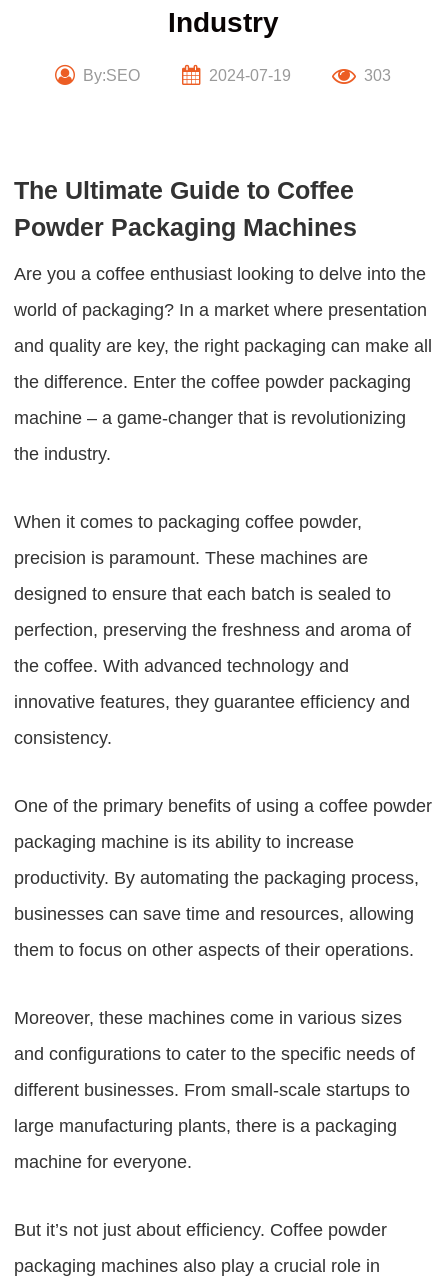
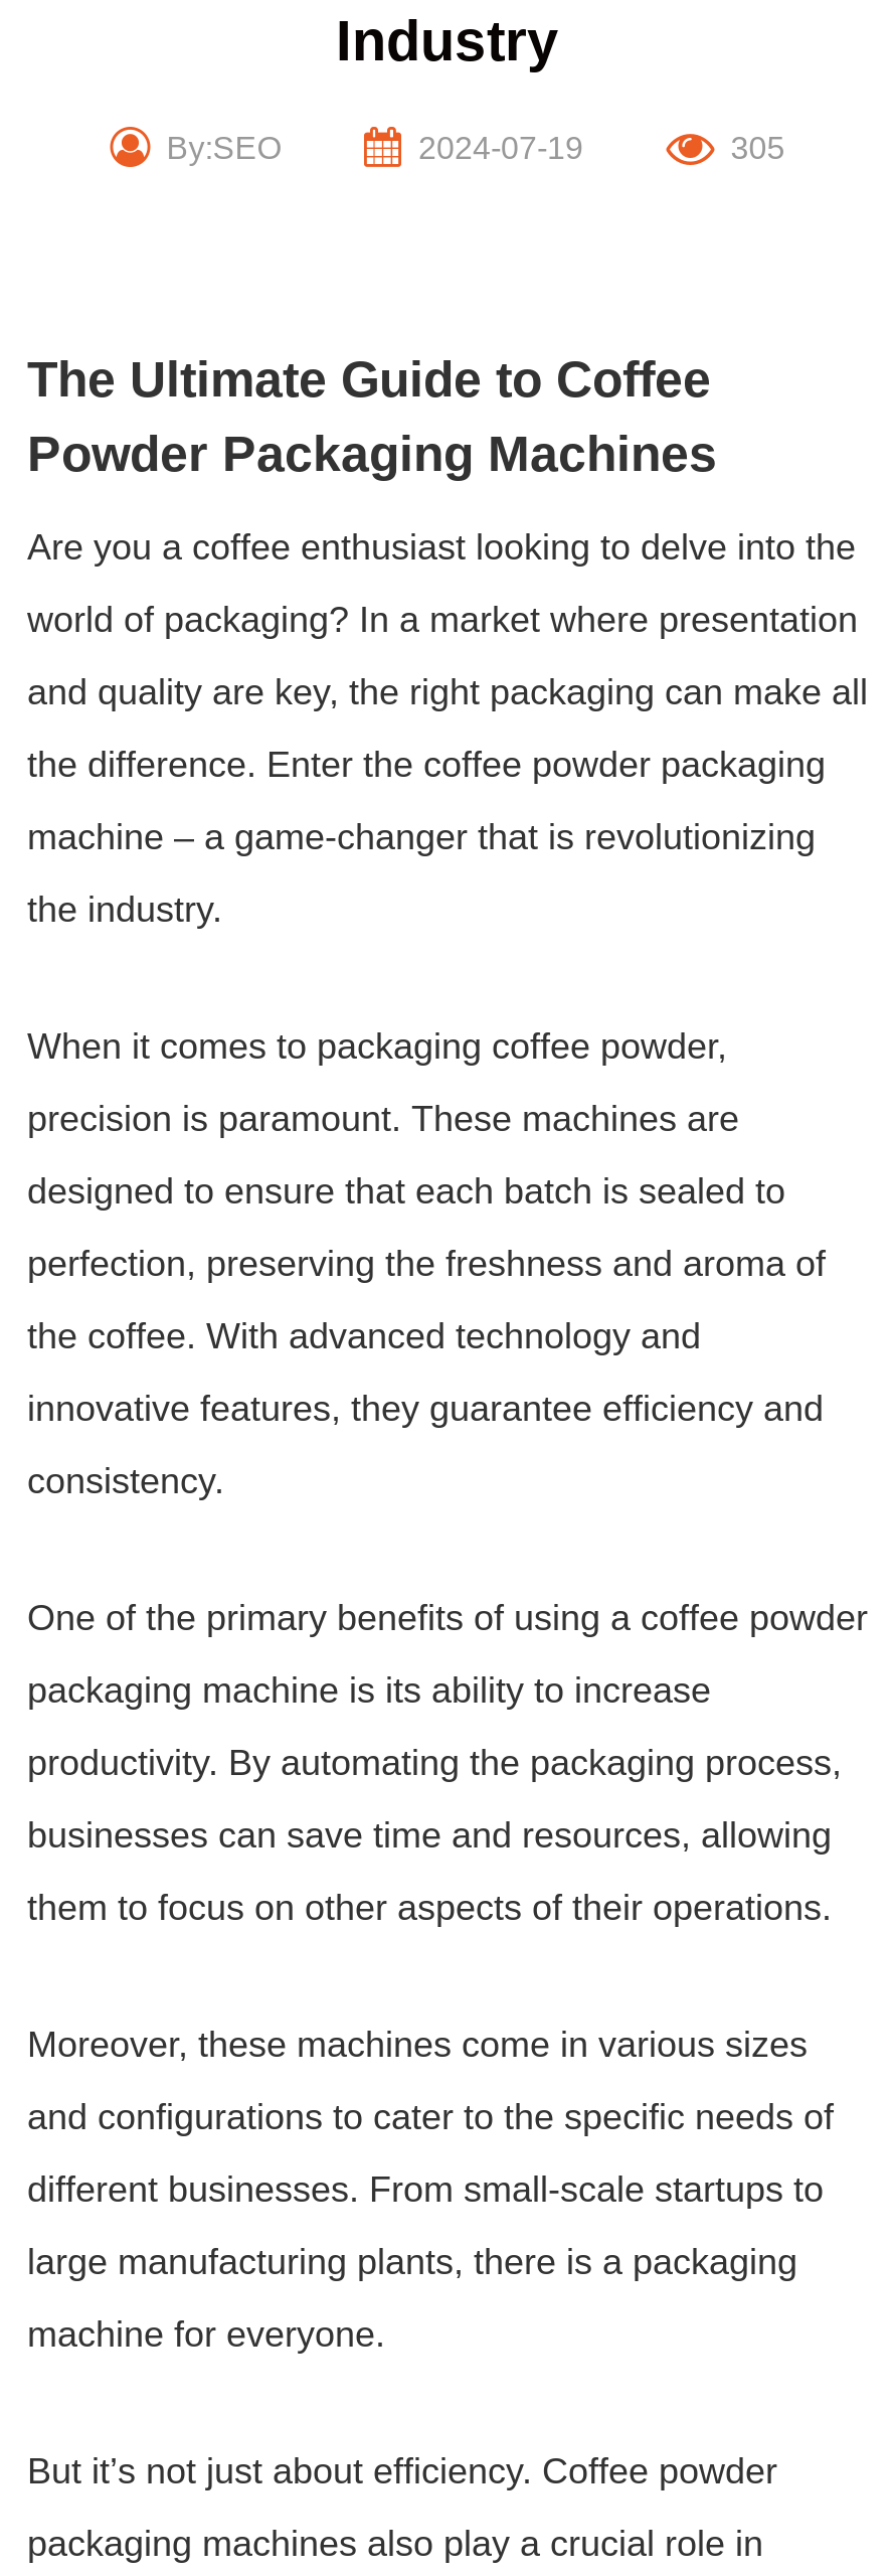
[364,67,391,84] 303 -> [731,131,785,165] 305

